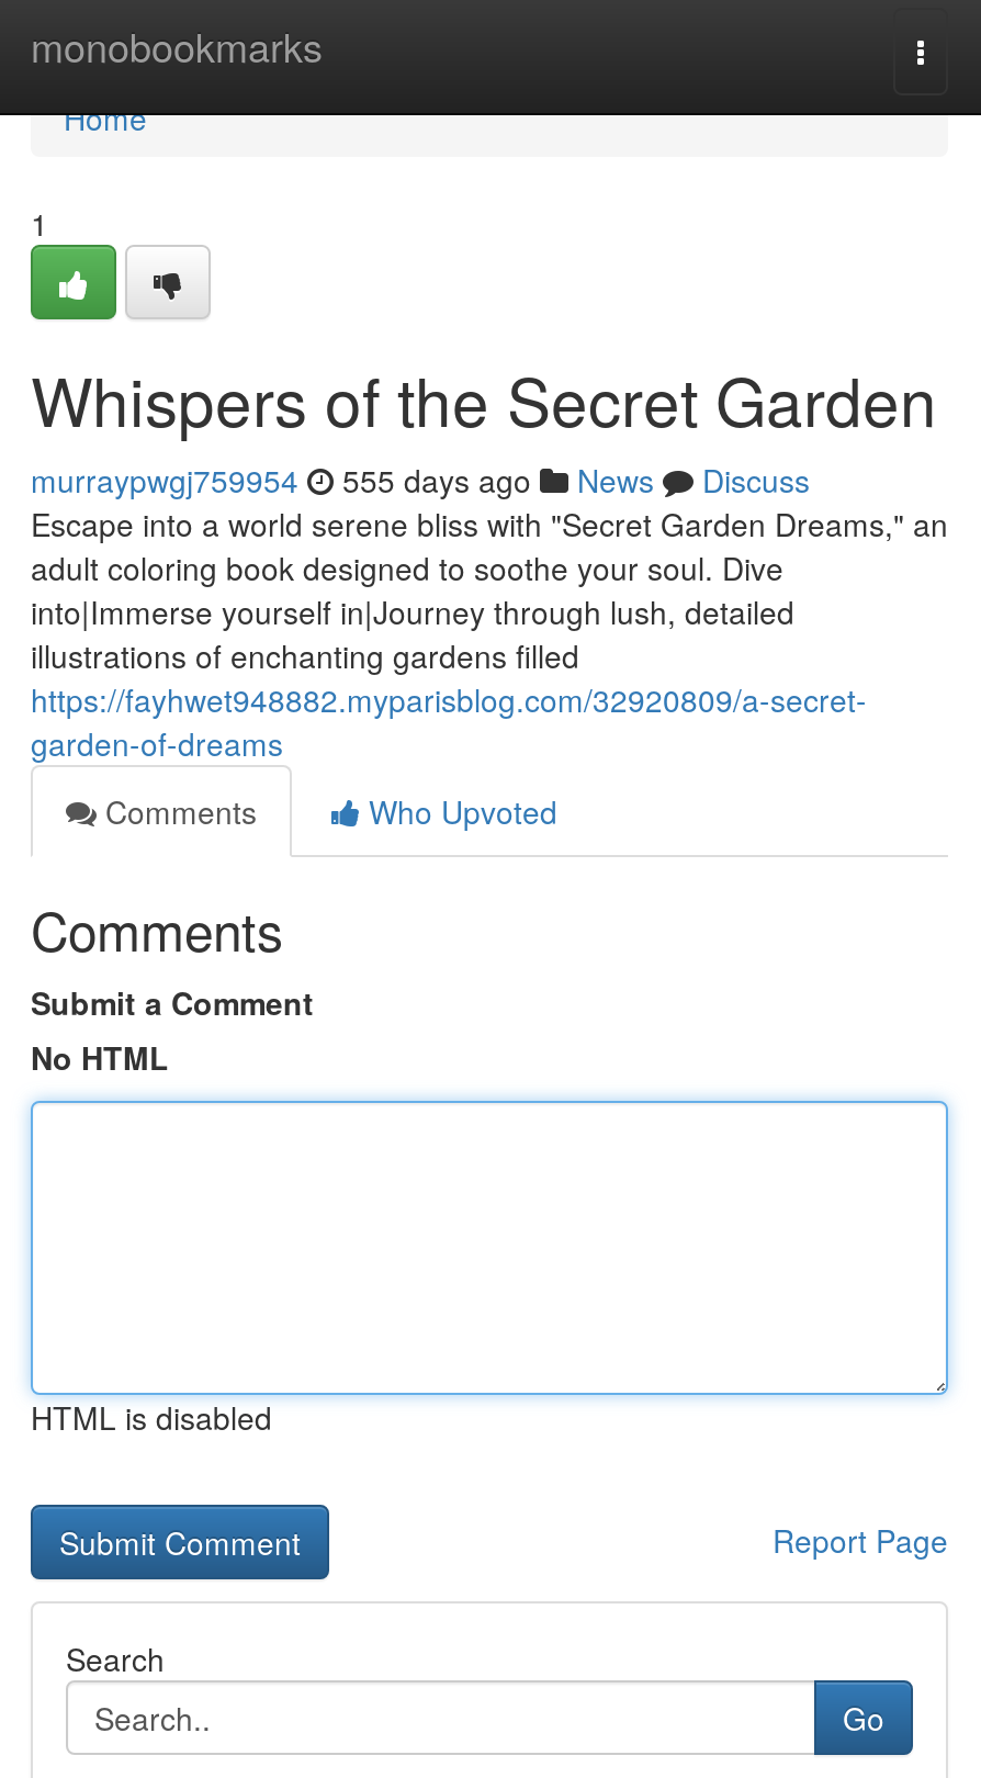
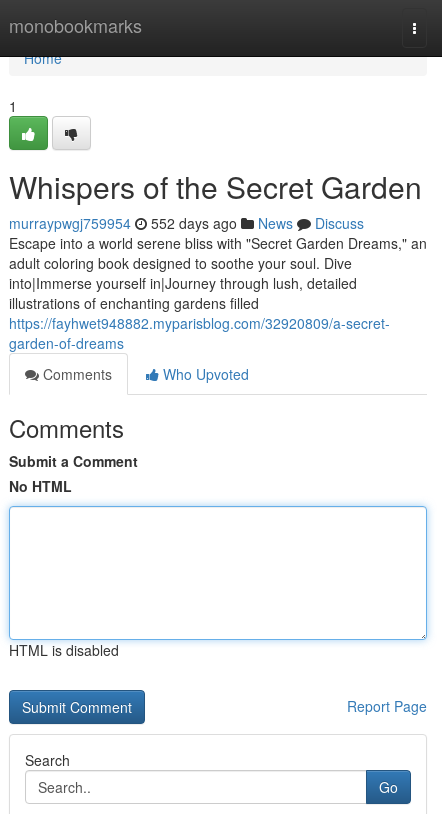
[31,458,810,502] murraypwgj759954 555 days ago News Discuss -> [9,213,364,233] murraypwgj759954 552 days ago News Discuss

